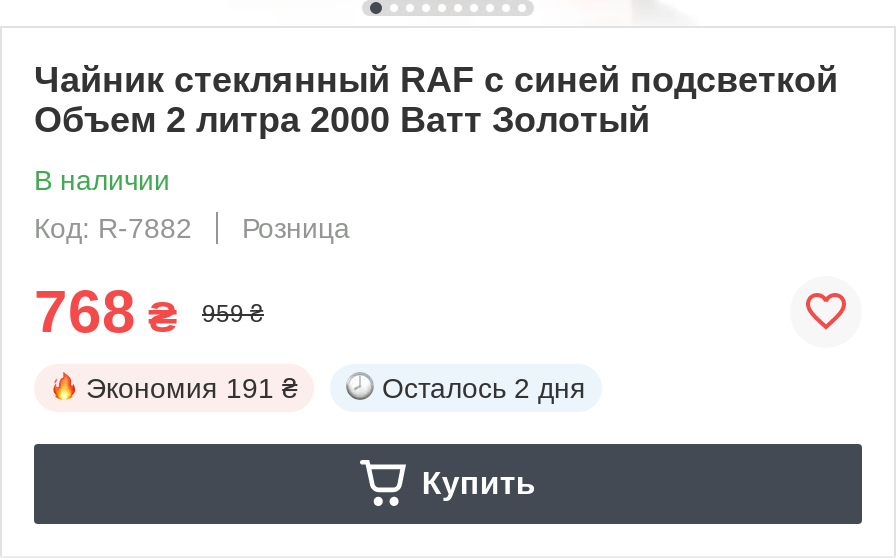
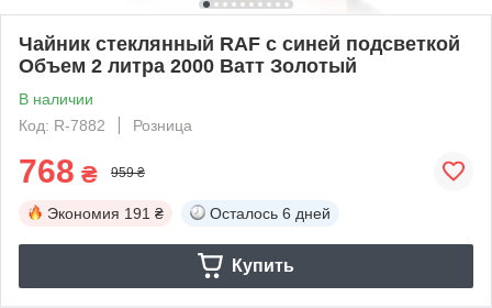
[382,372,586,404] Осталось 2 дня -> [210,204,331,222] Осталось 6 дней

